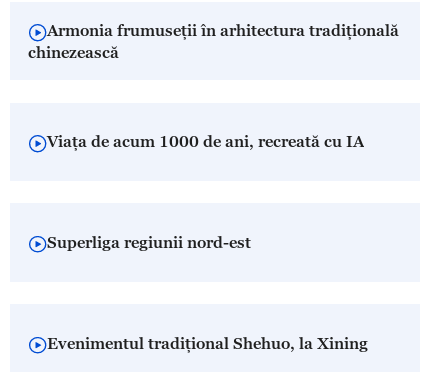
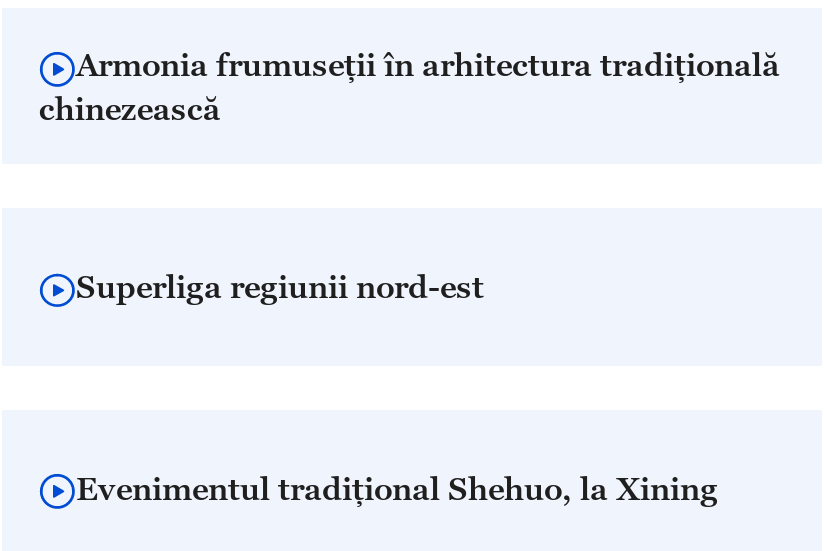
[47,132,364,150] Viața de acum 1000 de ani, recreată cu IA -> none

